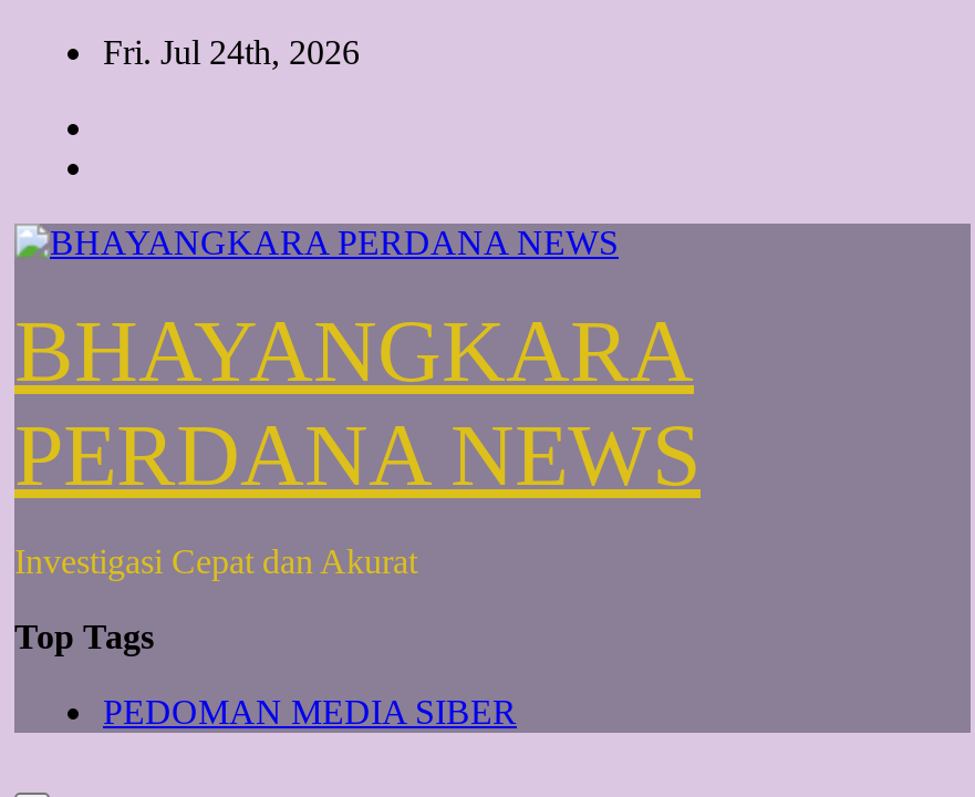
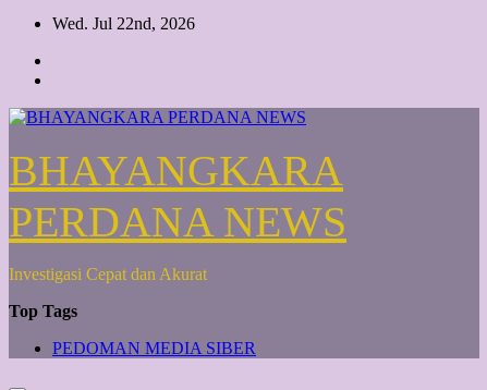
[103,33,360,71] Fri. Jul 24th, 2026 -> [52,14,195,33] Wed. Jul 22nd, 2026

